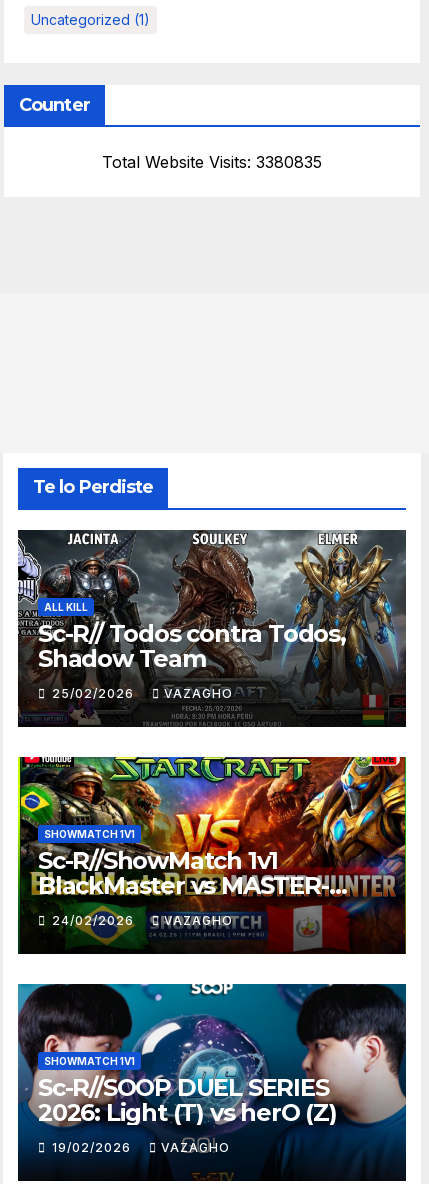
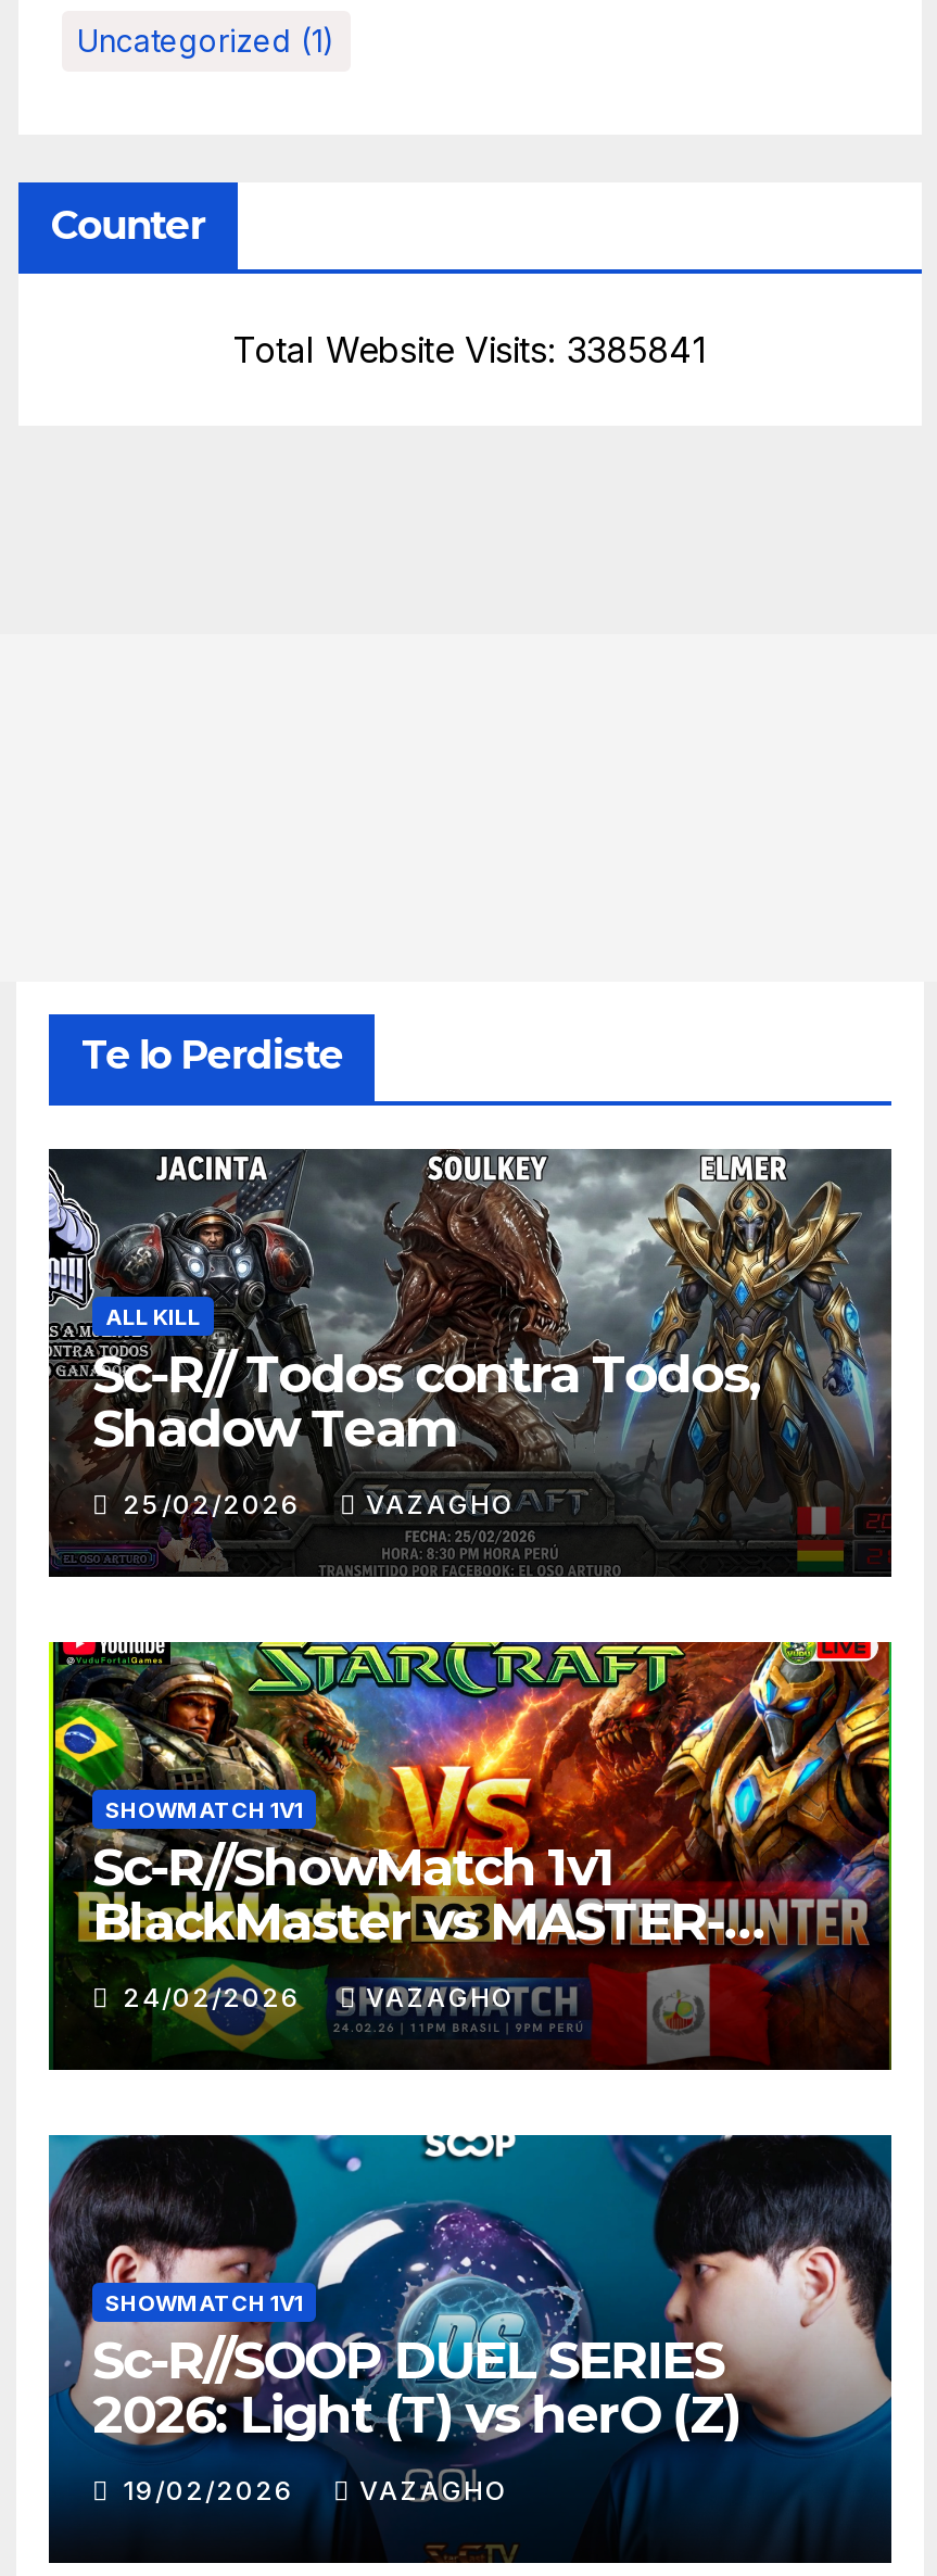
[102,152,322,172] Total Website Visits: 3380835 -> [232,328,708,371] Total Website Visits: 3385841

